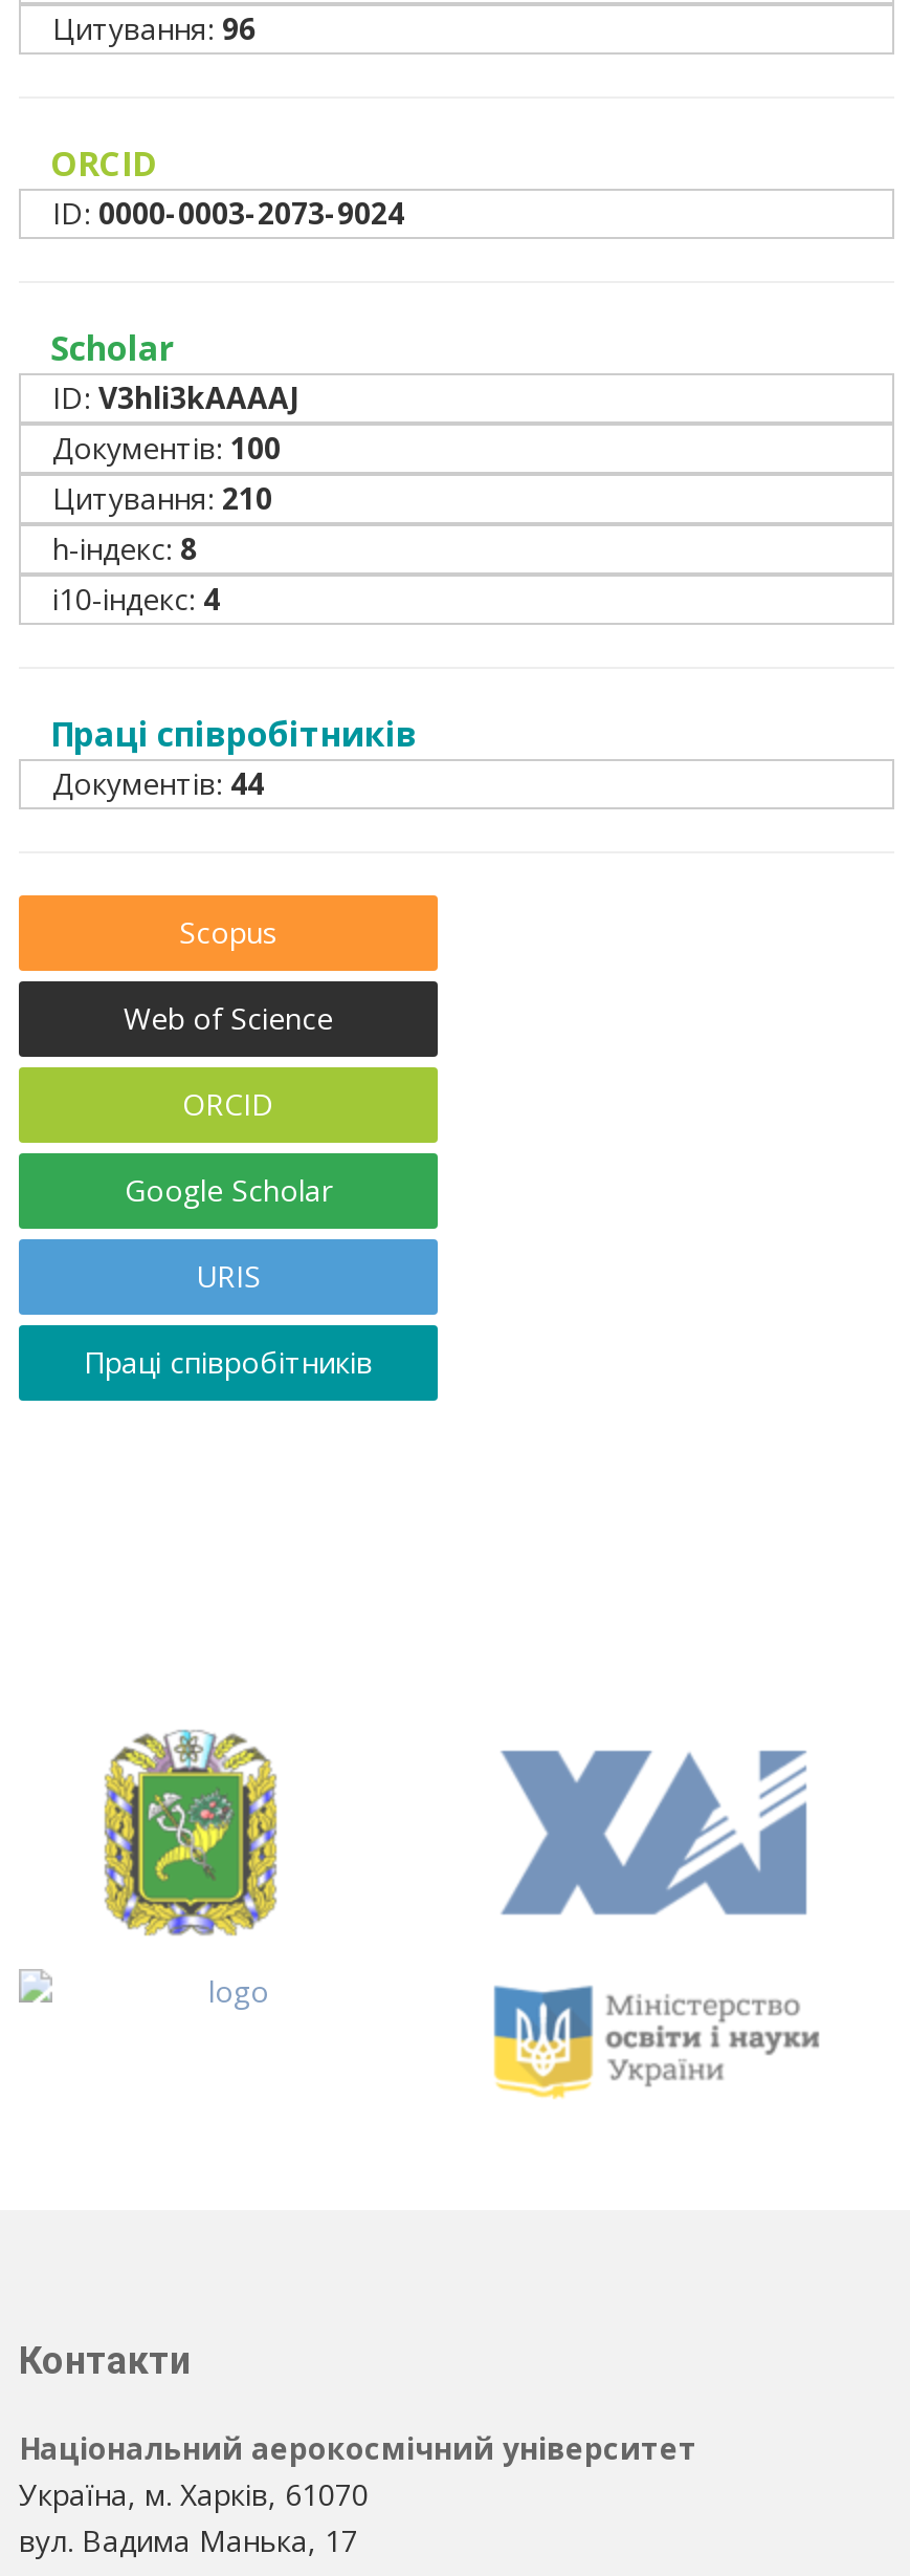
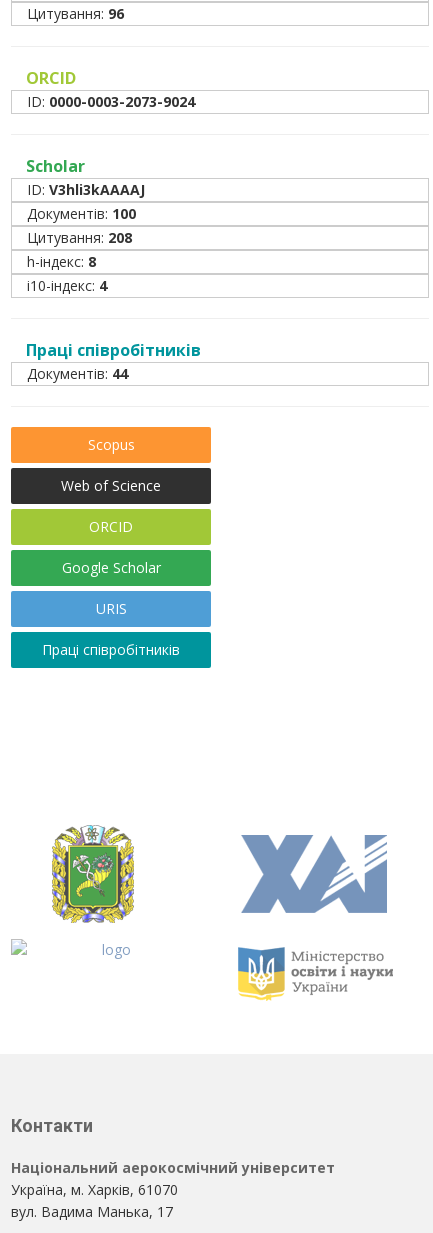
[52,478,272,518] Цитування: 210 -> [27,228,132,247] Цитування: 208

